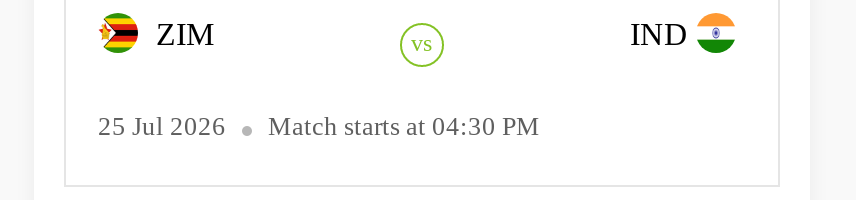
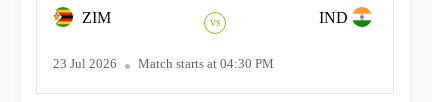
[98,110,540,140] 25 Jul 2026 Match starts at 04:30 PM -> [53,56,274,71] 23 Jul 2026 Match starts at 04:30 PM

